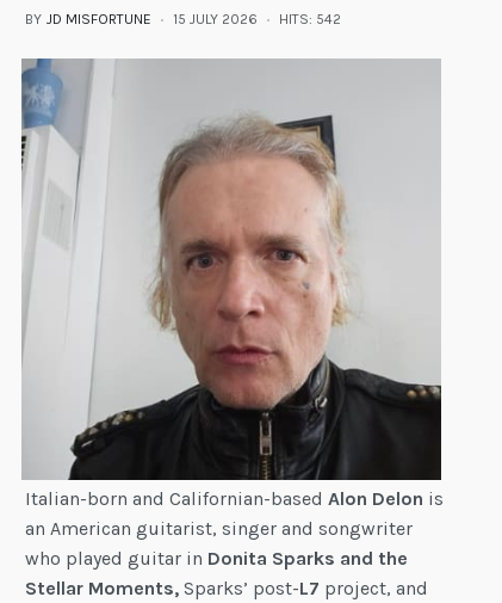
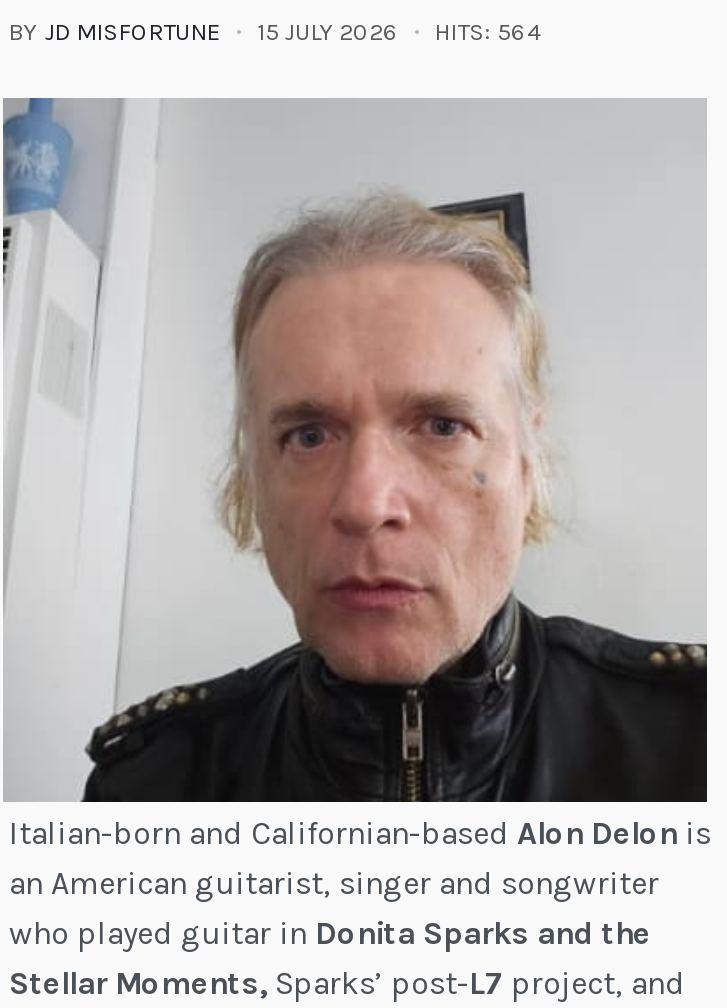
[25,11,341,28] BY JD MISFORTUNE 15 JULY 2026 HITS: 542 -> [9,17,541,45] BY JD MISFORTUNE 15 JULY 2026 HITS: 564

